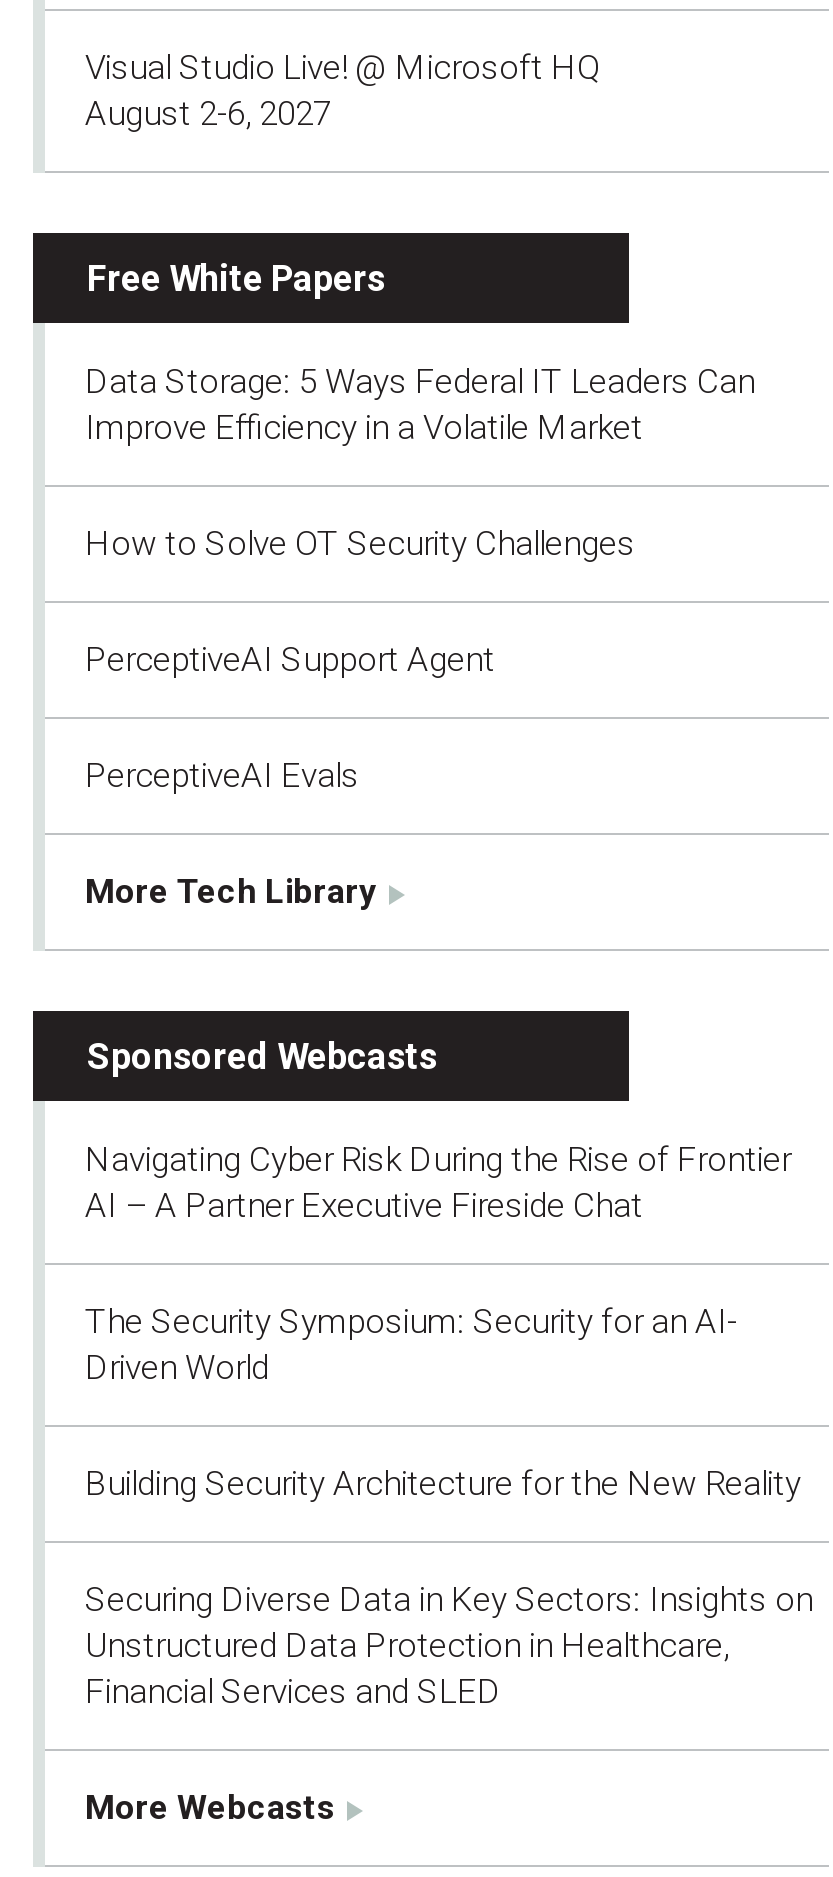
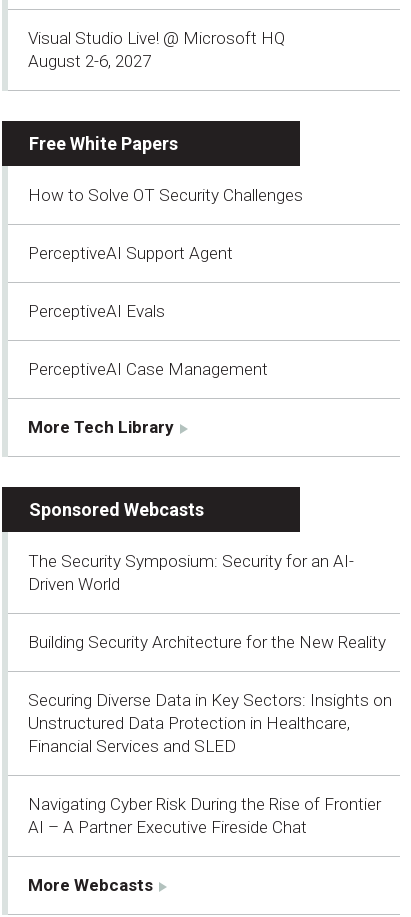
[85,360,755,446] Data Storage: 5 Ways Federal IT Leaders Can | Improve Efficiency in a Volatile Market -> none
moved [85,522,635,794] -> [28,184,303,320]: How to Solve OT Security Challenges | PerceptiveAI Support Agent | PerceptiveAI Evals
none -> [28,358,268,378] PerceptiveAI Case Management
moved [85,1138,791,1224] -> [28,793,381,836]: Navigating Cyber Risk During the Rise of Frontier | AI – A Partner Executive Fireside Chat
moved [85,1300,813,1710] -> [28,550,392,755]: The Security Symposium: Security for an AI- | Driven World | Building Security Architecture for the New Reality | Securing Diverse Data in Key Sectors: Insights on | Unstructured Data Protection in Healthcare, | Financial Services and SLED

